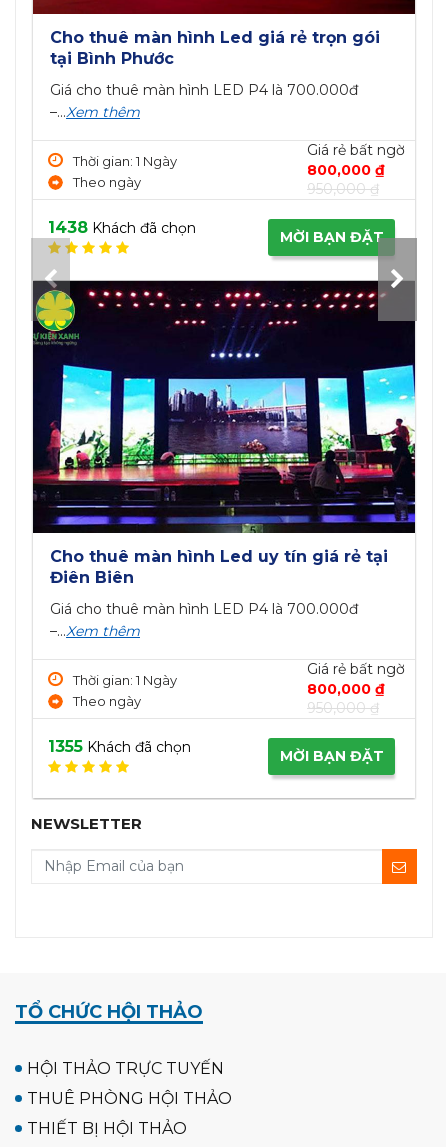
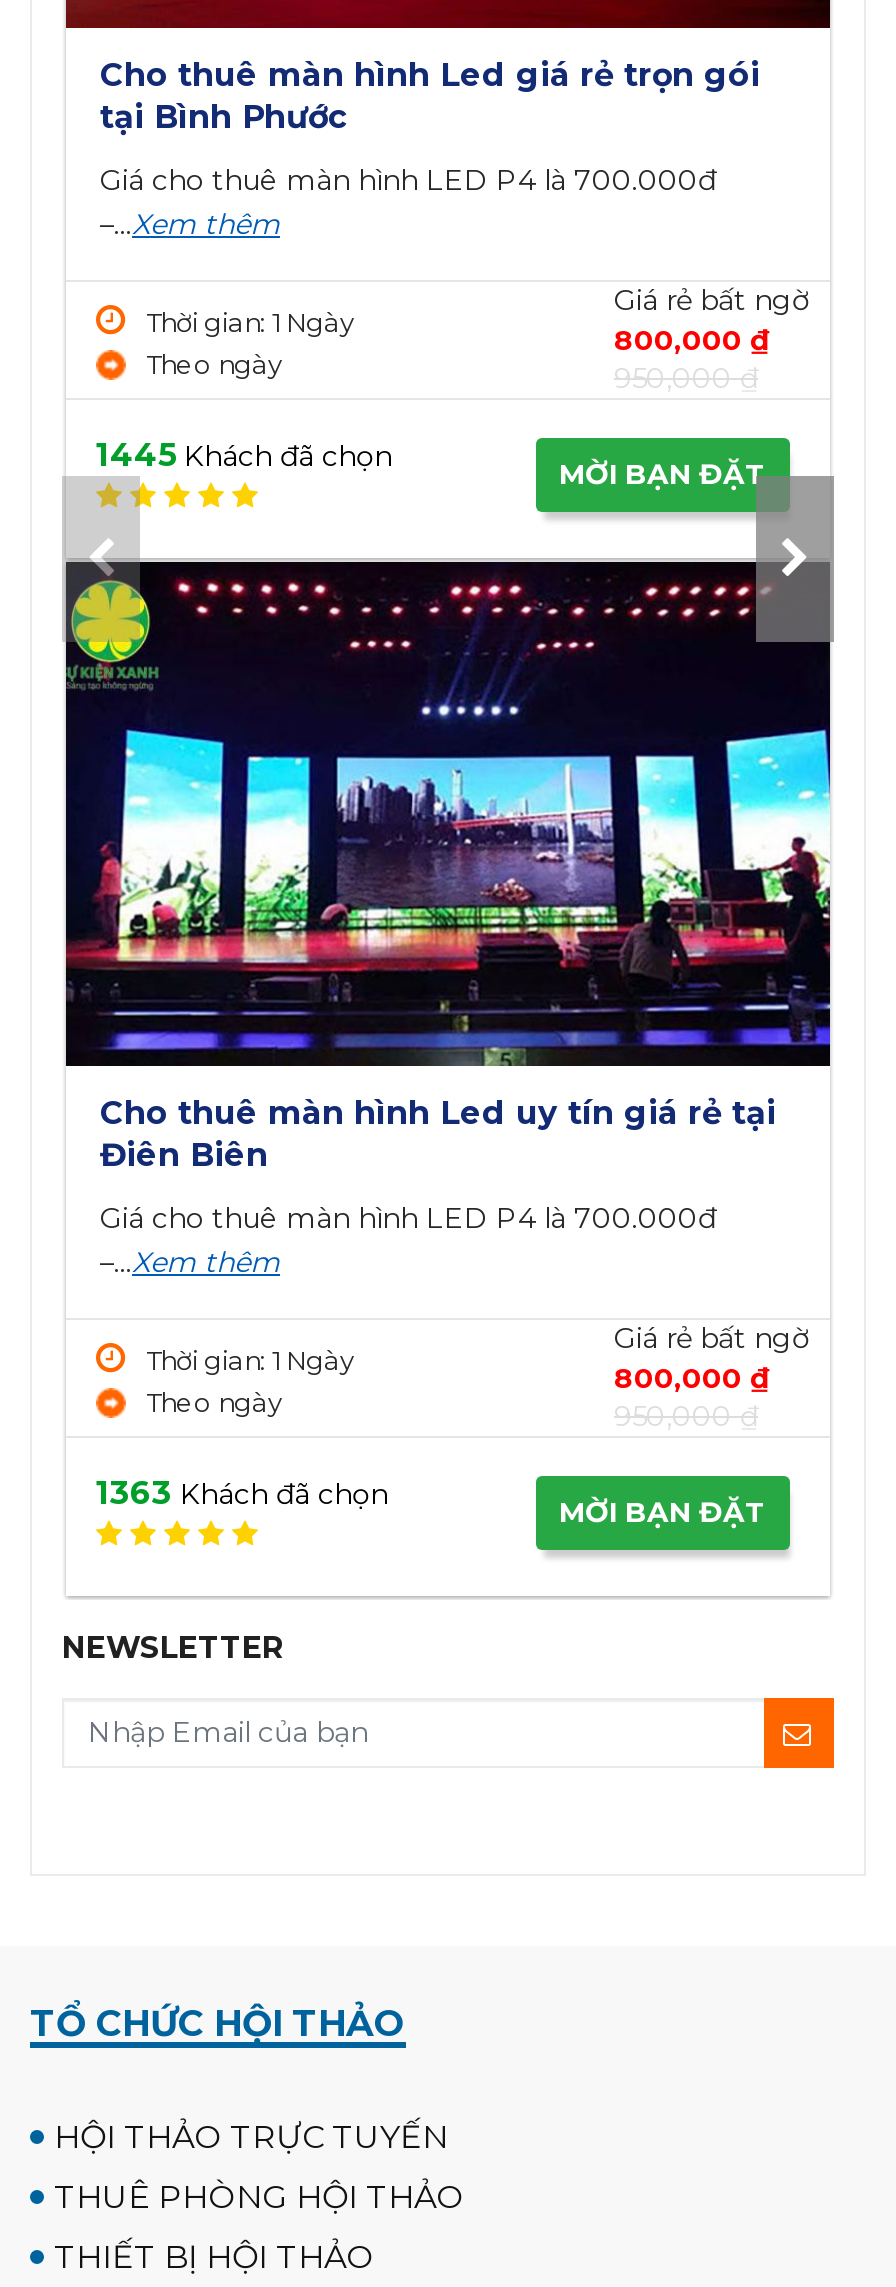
[48,218,196,237] 1438 Khách đã chọn -> [96,436,392,474] 1445 Khách đã chọn
[48,737,191,756] 1355 Khách đã chọn -> [96,1474,388,1512] 1363 Khách đã chọn

